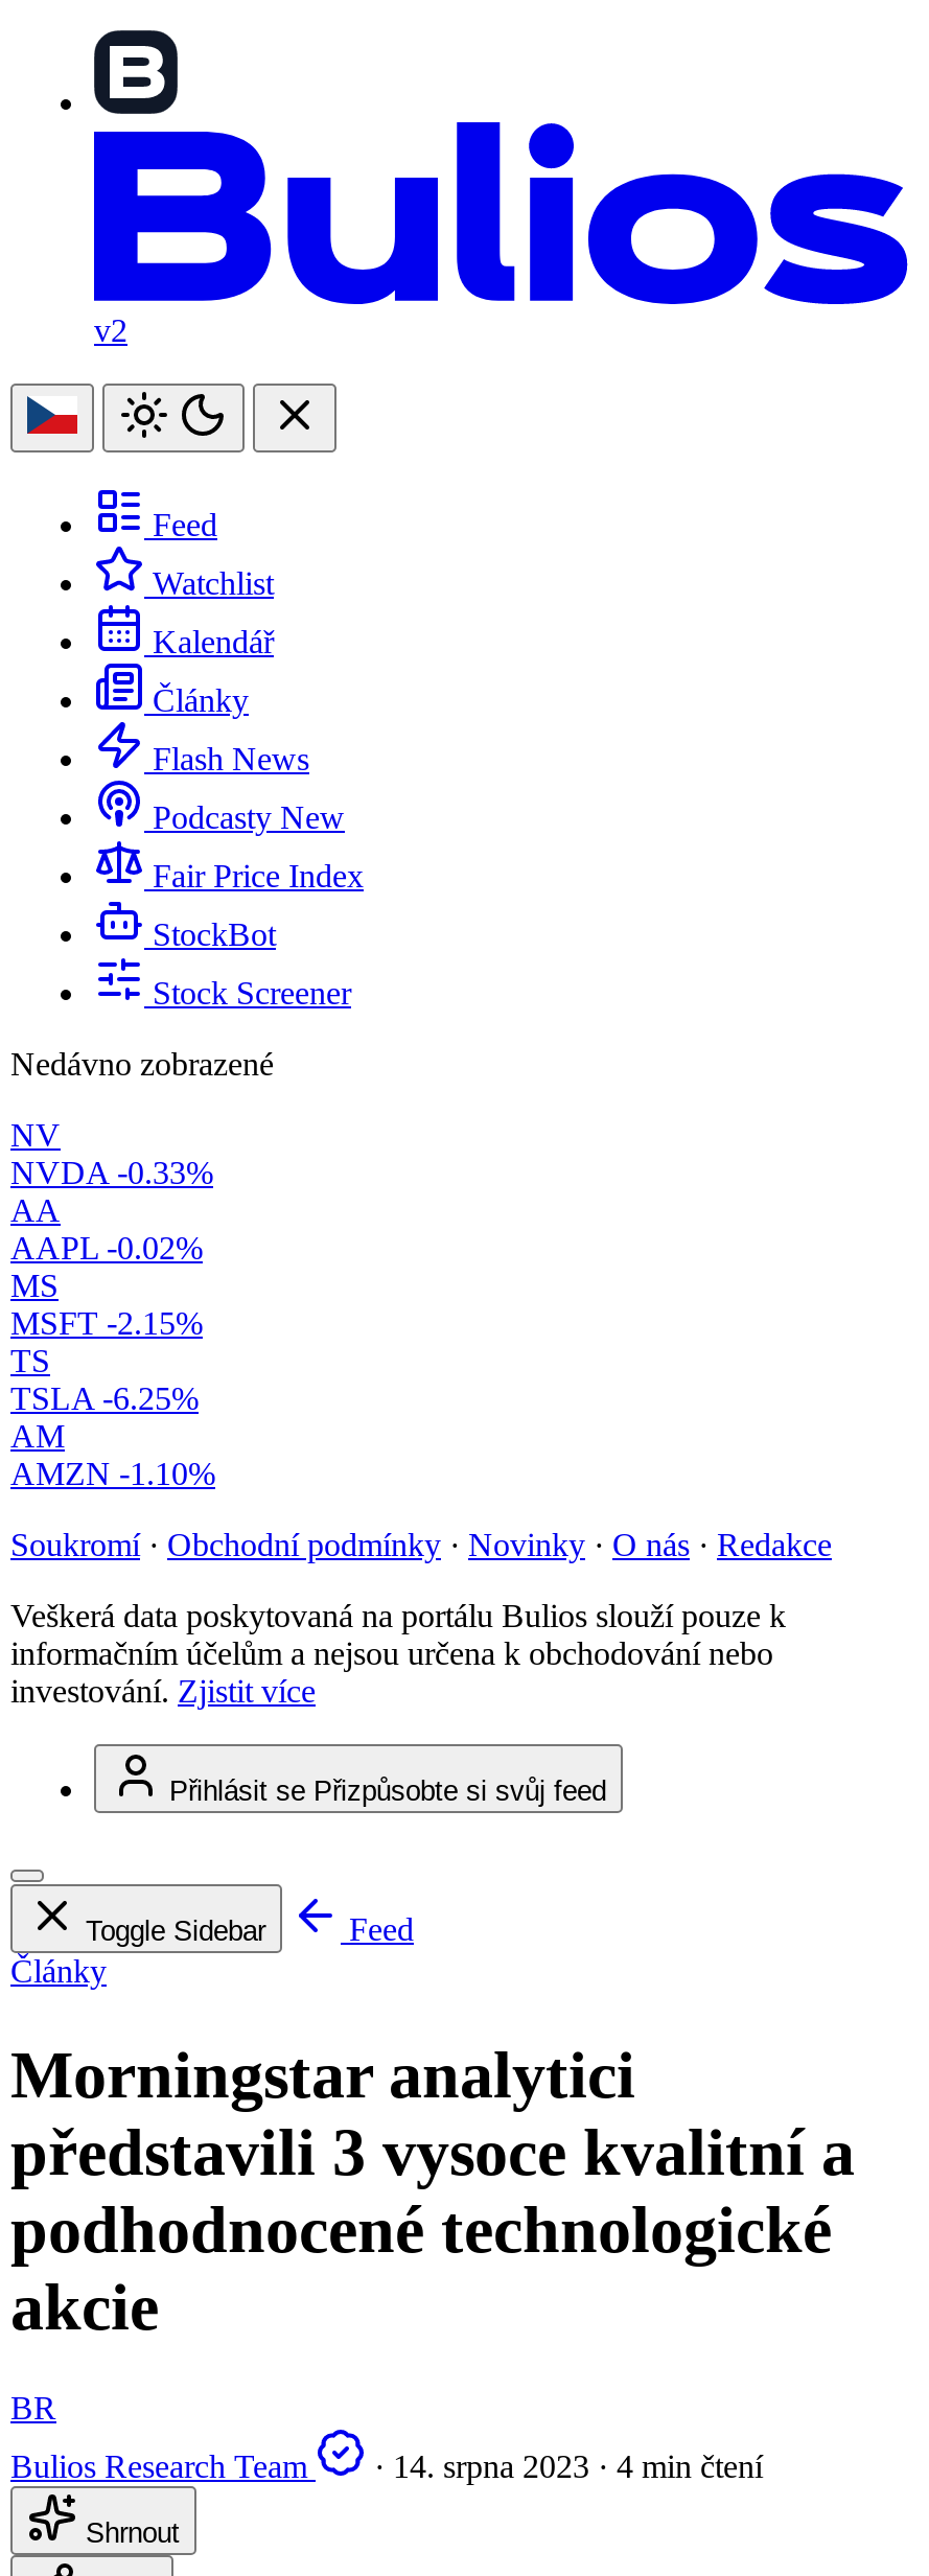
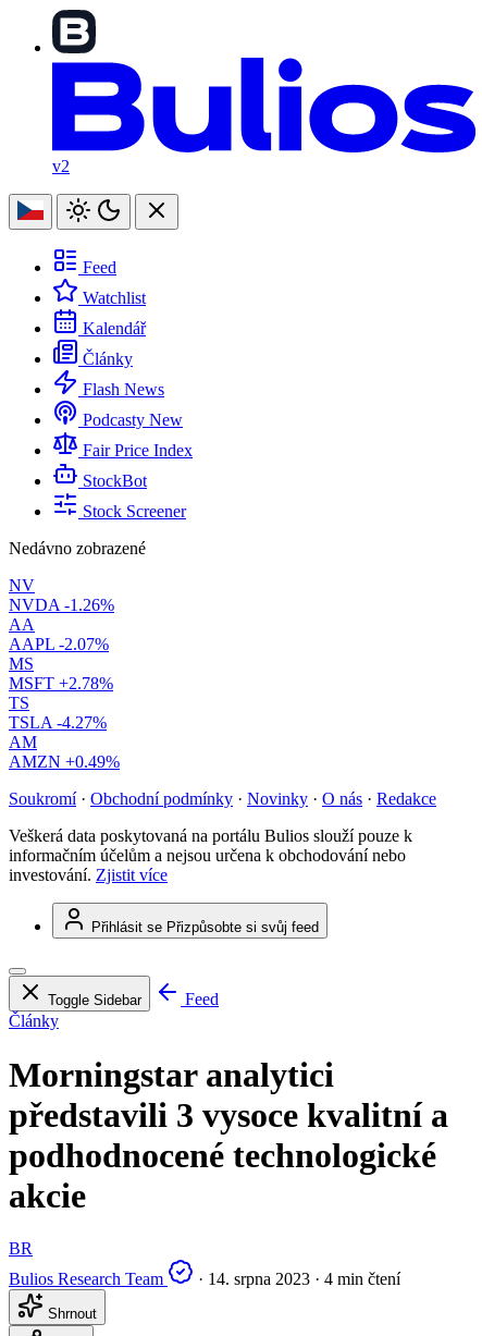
[10,1155,213,1190] NVDA -0.33% -> [9,596,114,614] NVDA -1.26%
[10,1230,203,1266] AAPL -0.02% -> [9,635,109,653] AAPL -2.07%
[10,1305,203,1341] MSFT -2.15% -> [9,674,113,693] MSFT +2.78%
[10,1381,199,1416] TSLA -6.25% -> [9,713,107,732] TSLA -4.27%
[10,1456,215,1491] AMZN -1.10% -> [9,752,120,771] AMZN +0.49%

